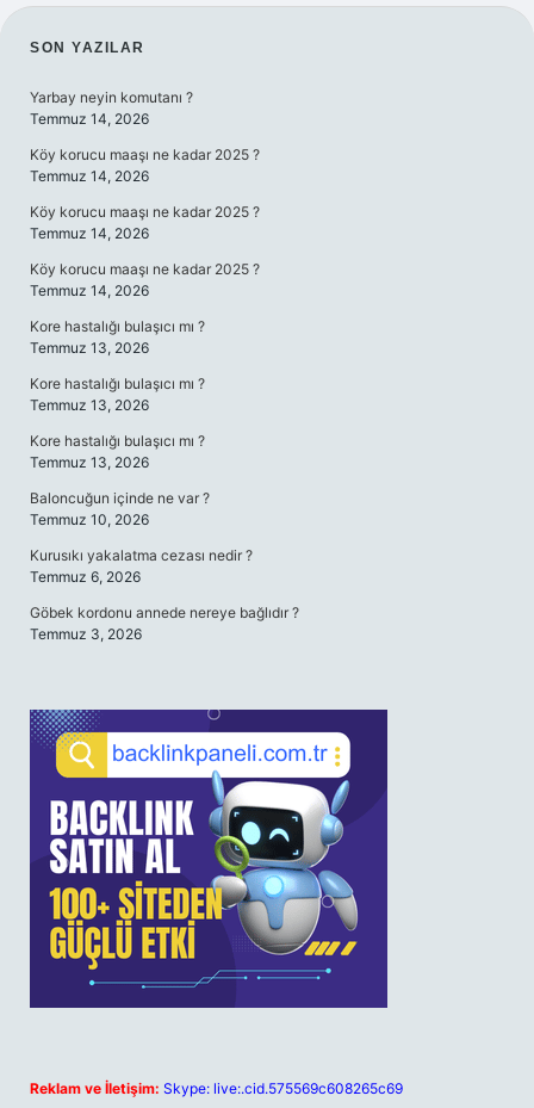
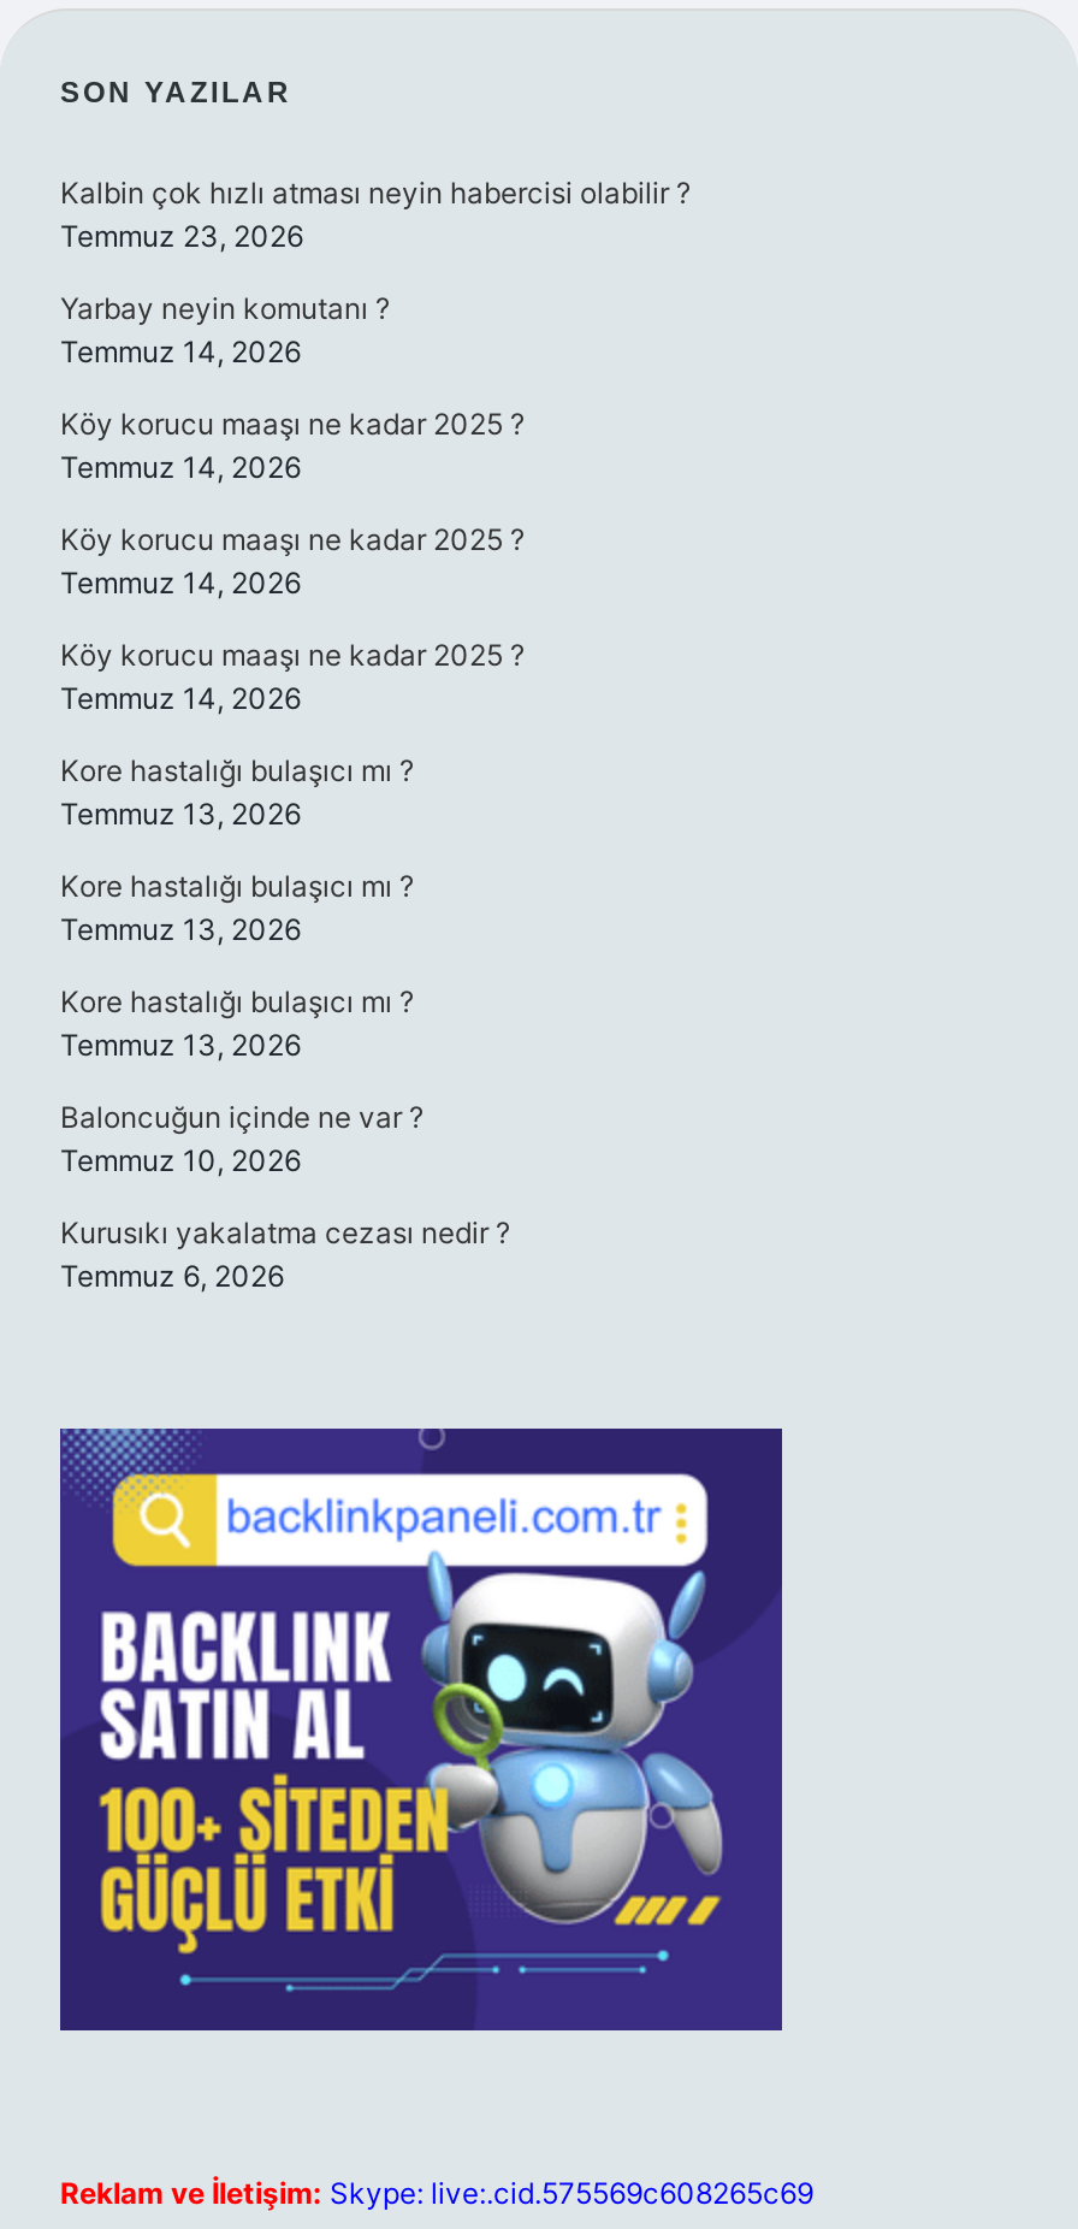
none -> [60,175,691,254] Kalbin çok hızlı atması neyin habercisi olabilir ? | Temmuz 23, 2026
moved [30,88,260,586] -> [60,290,525,1294]: Yarbay neyin komutanı ? | Temmuz 14, 2026 | Köy korucu maaşı ne kadar 2025 ? | ... | Kurusıkı yakalatma cezası nedir ? | Temmuz 6, 2026
[30,603,299,643] Göbek kordonu annede nereye bağlıdır ? | Temmuz 3, 2026 -> none

